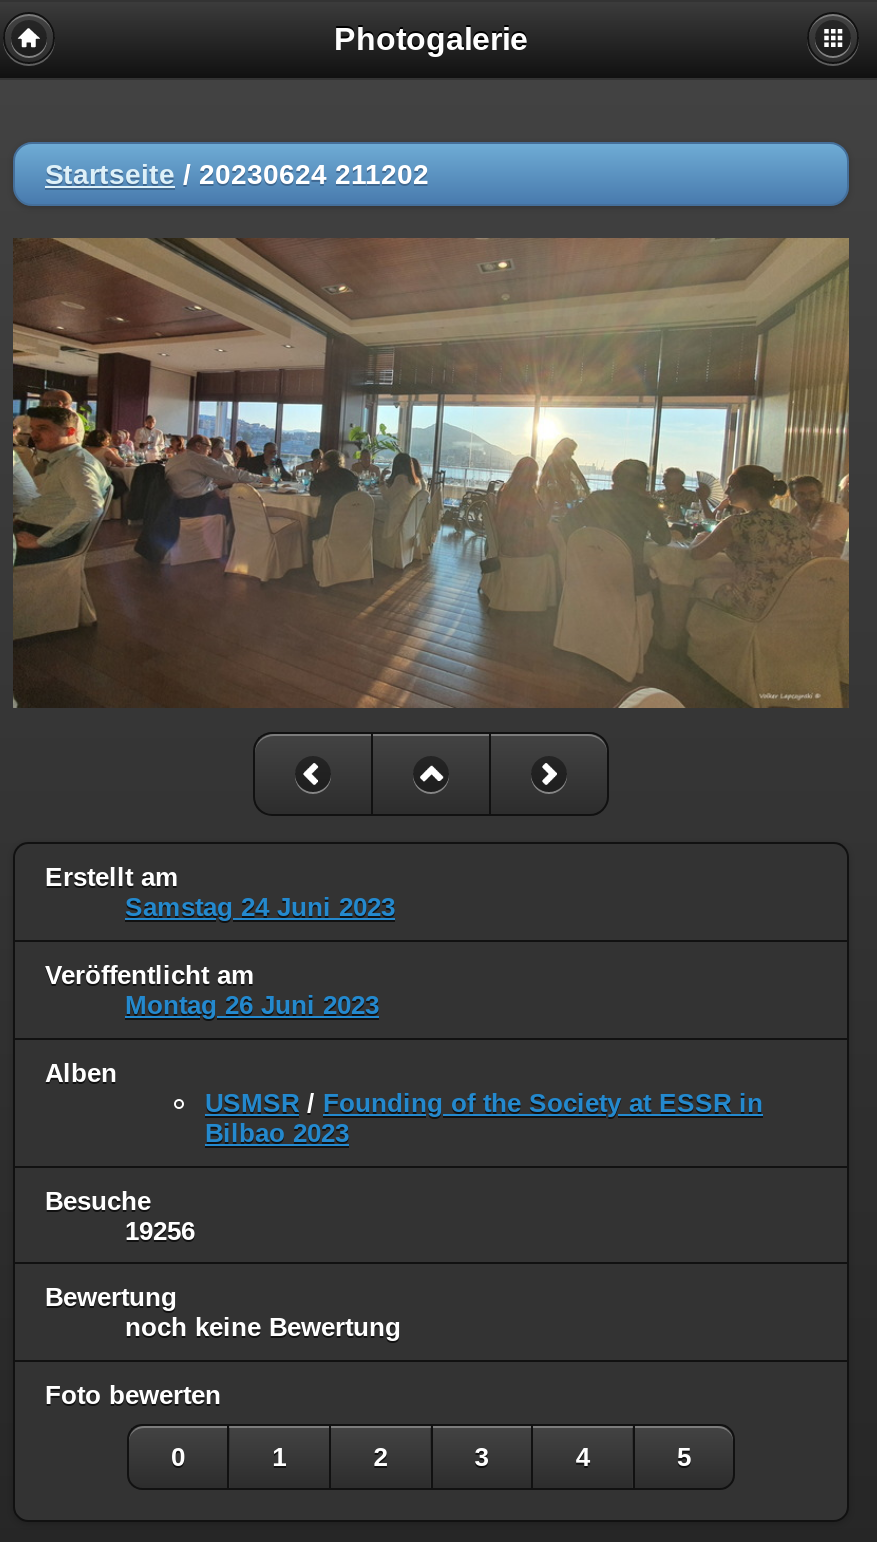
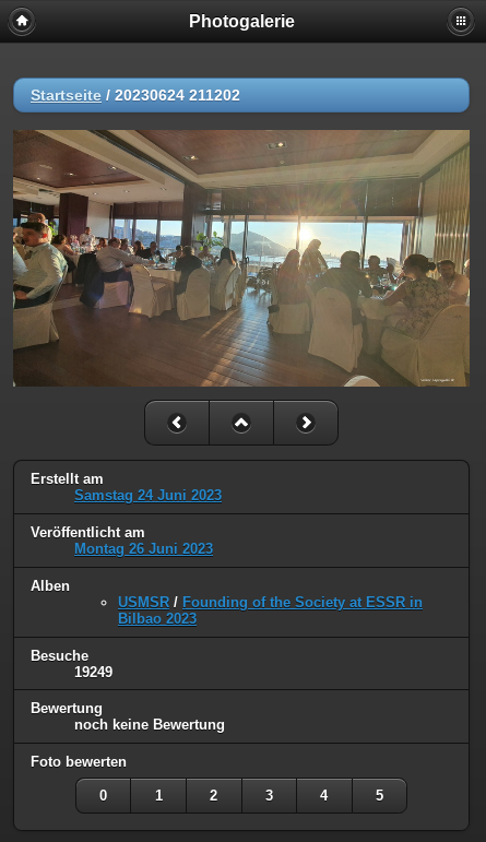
[125,1215,195,1245] 19256 -> [74,663,112,680] 19249

